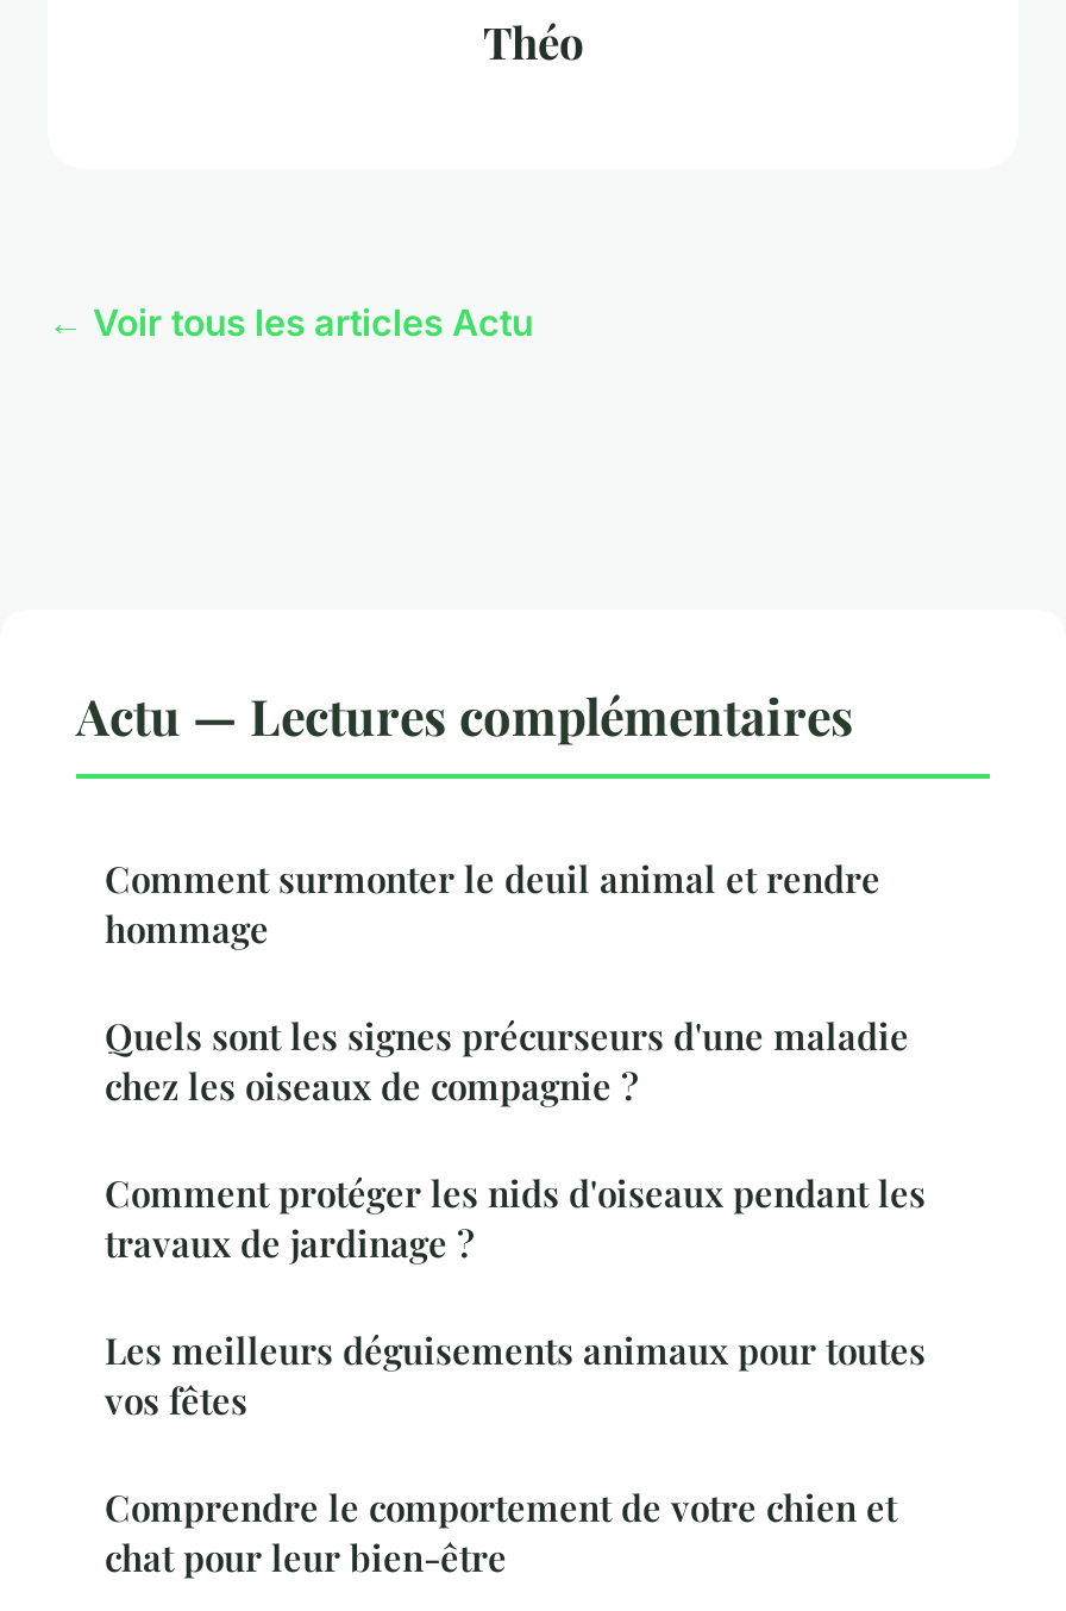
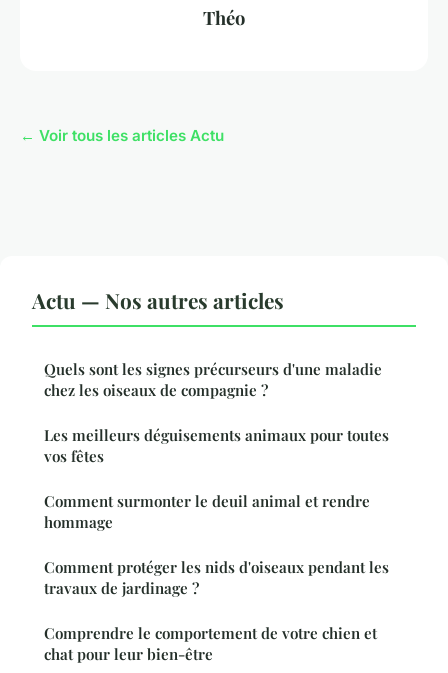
[76,682,854,748] Actu — Lectures complémentaires -> [32,286,284,314] Actu — Nos autres articles
moved [105,855,880,953] -> [44,491,370,532]: Comment surmonter le deuil animal et rendre | hommage
moved [105,1013,909,1110] -> [44,359,382,400]: Quels sont les signes précurseurs d'une maladie | chez les oiseaux de compagnie ?
moved [105,1170,926,1267] -> [44,557,389,598]: Comment protéger les nids d'oiseaux pendant les | travaux de jardinage ?
moved [105,1327,926,1425] -> [44,425,389,466]: Les meilleurs déguisements animaux pour toutes | vos fêtes

